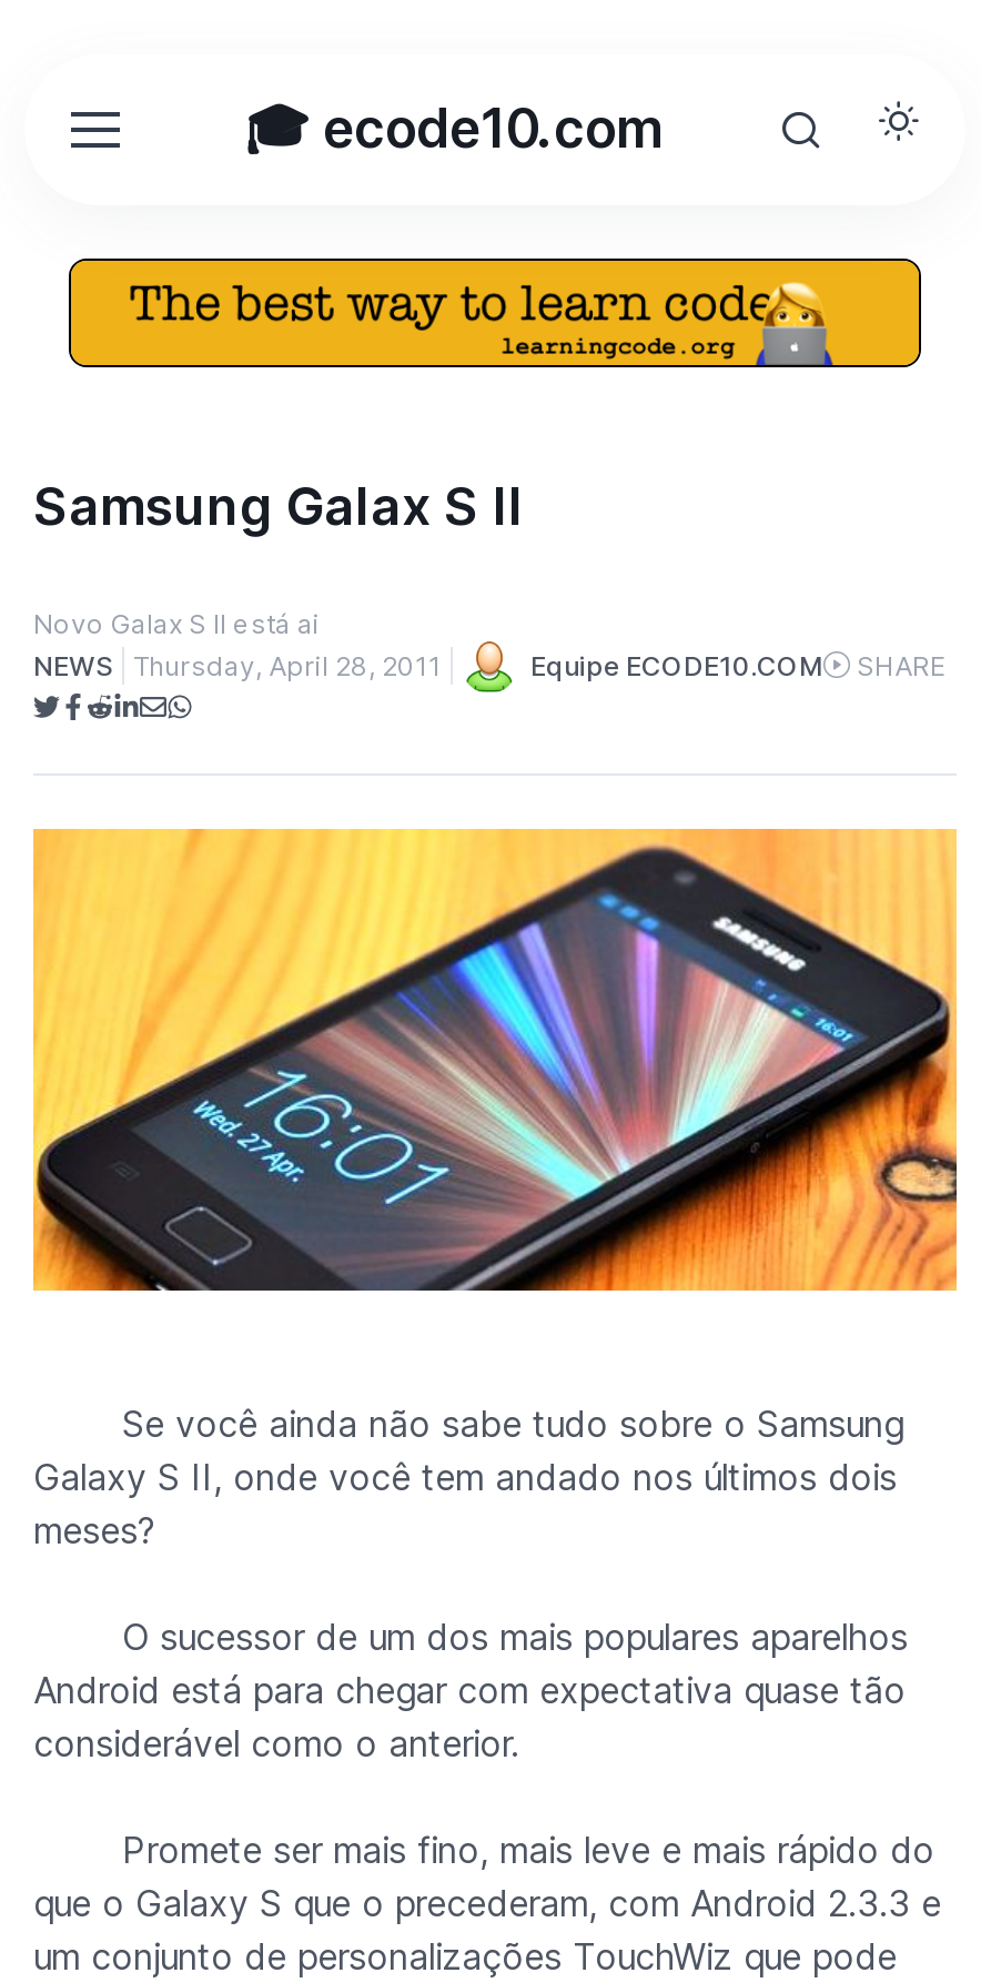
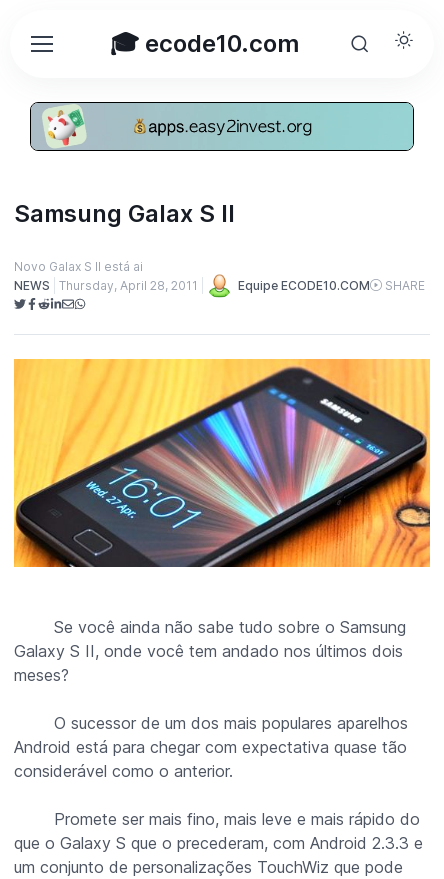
[69,259,921,367] [image] -> [30,102,414,151] [image]

